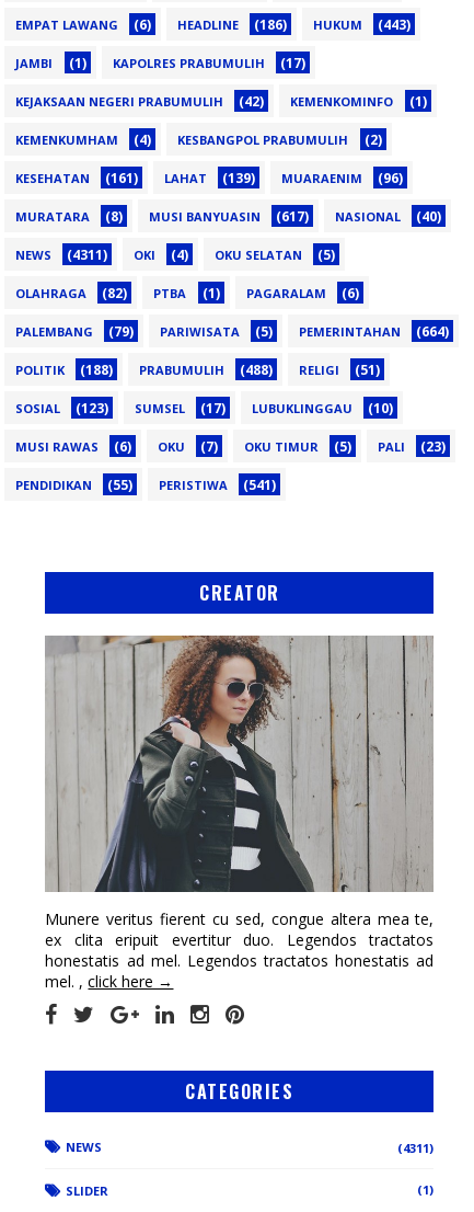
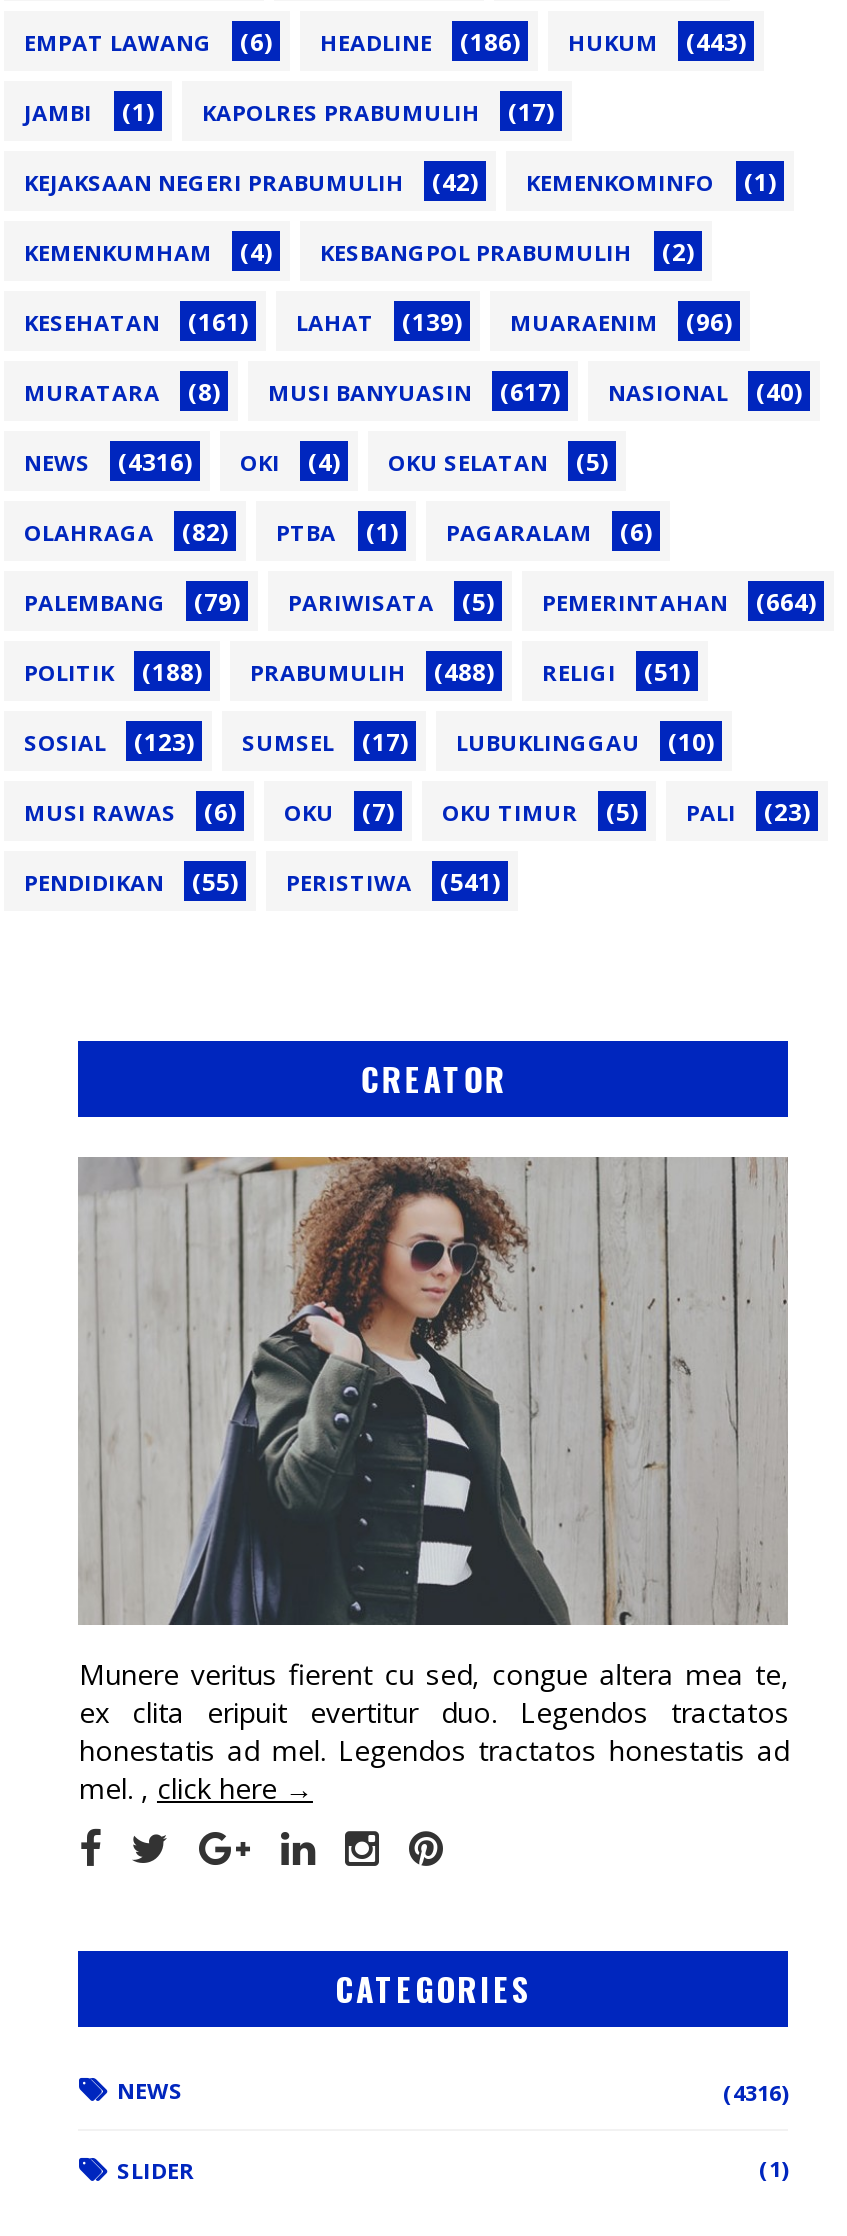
[67,246,107,264] (4311) -> [118,445,192,479] (4316)
[398,1140,434,1156] (4311) -> [723,2078,789,2108] (4316)

